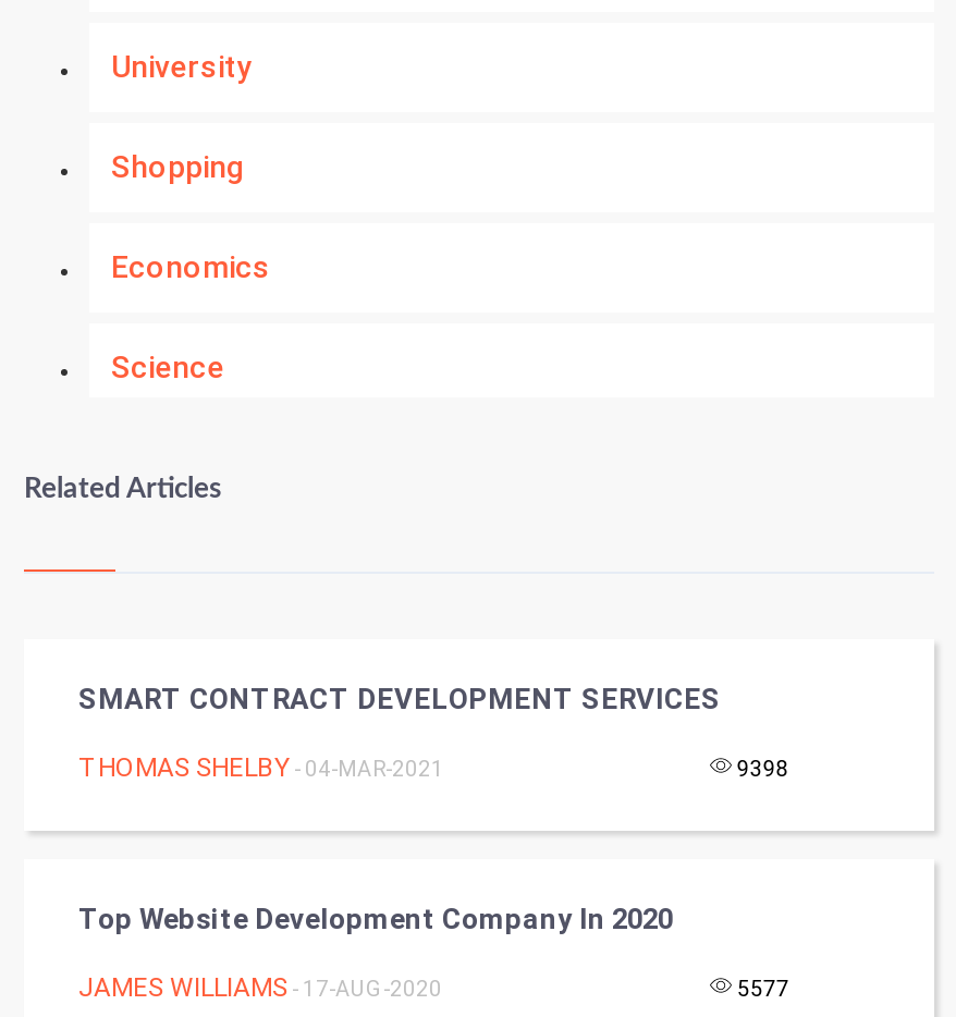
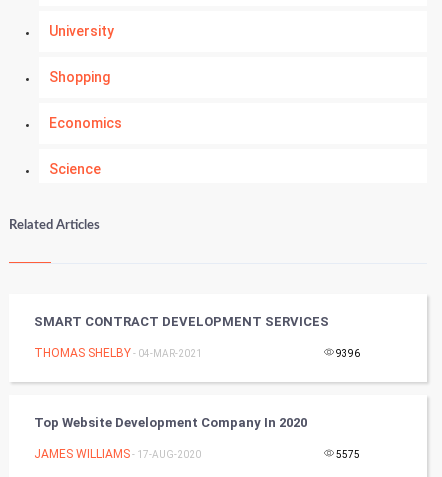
[732,758,789,782] 9398 -> [334,348,360,359] 9396
[732,978,789,1002] 5577 -> [334,449,360,460] 5575

